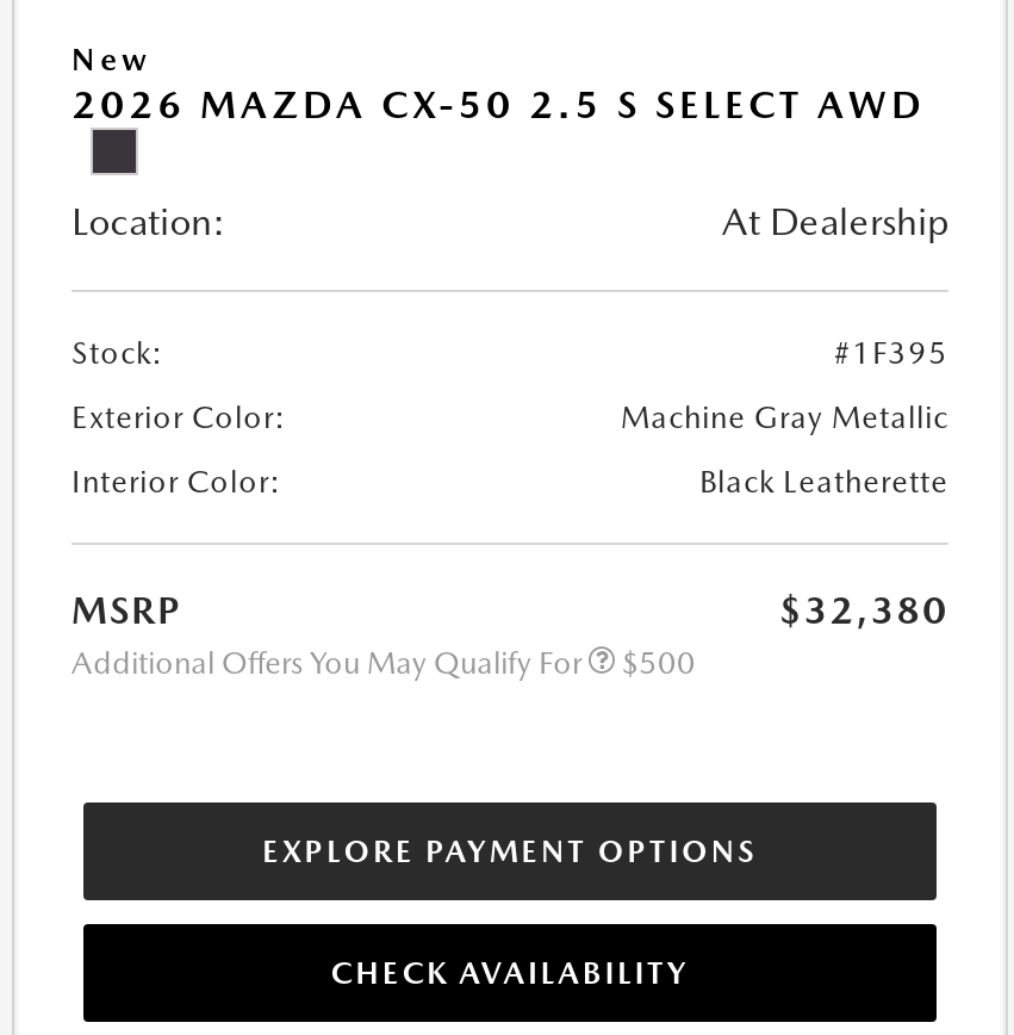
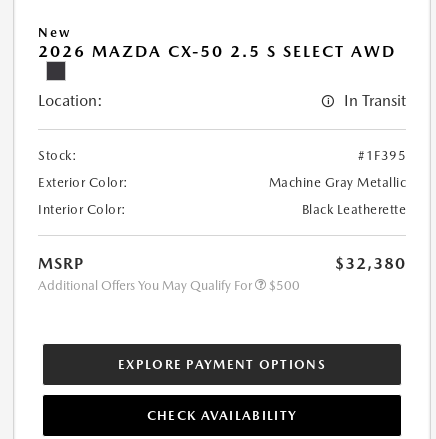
[722,199,948,244] At Dealership -> [344,91,406,110] In Transit

